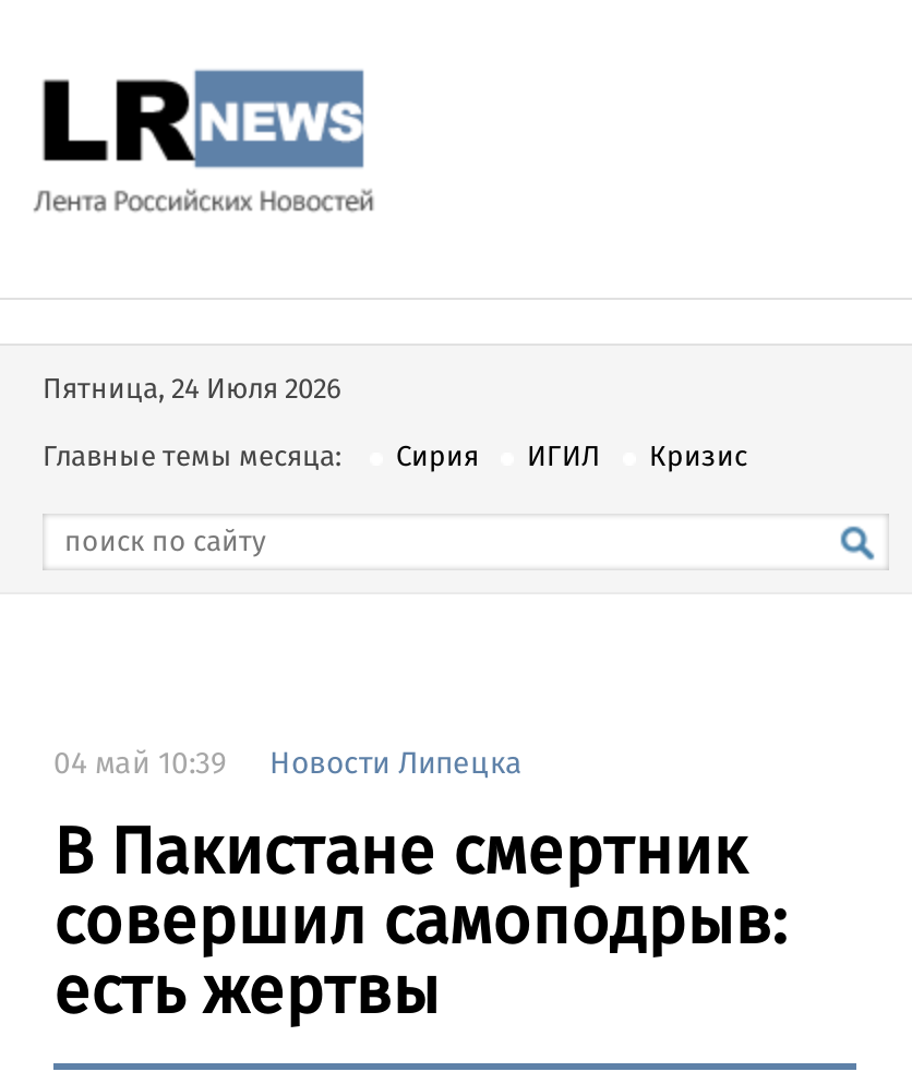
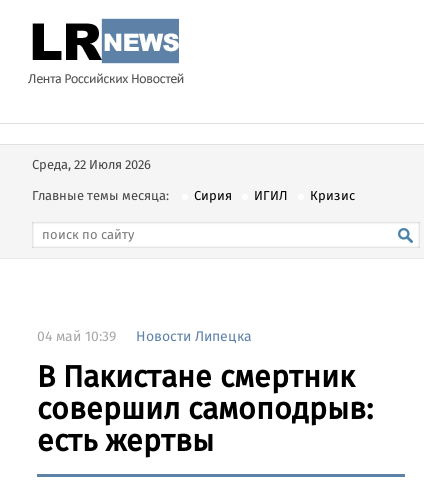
[43,368,341,413] Пятница, 24 Июля 2026 -> [32,155,151,176] Среда, 22 Июля 2026

